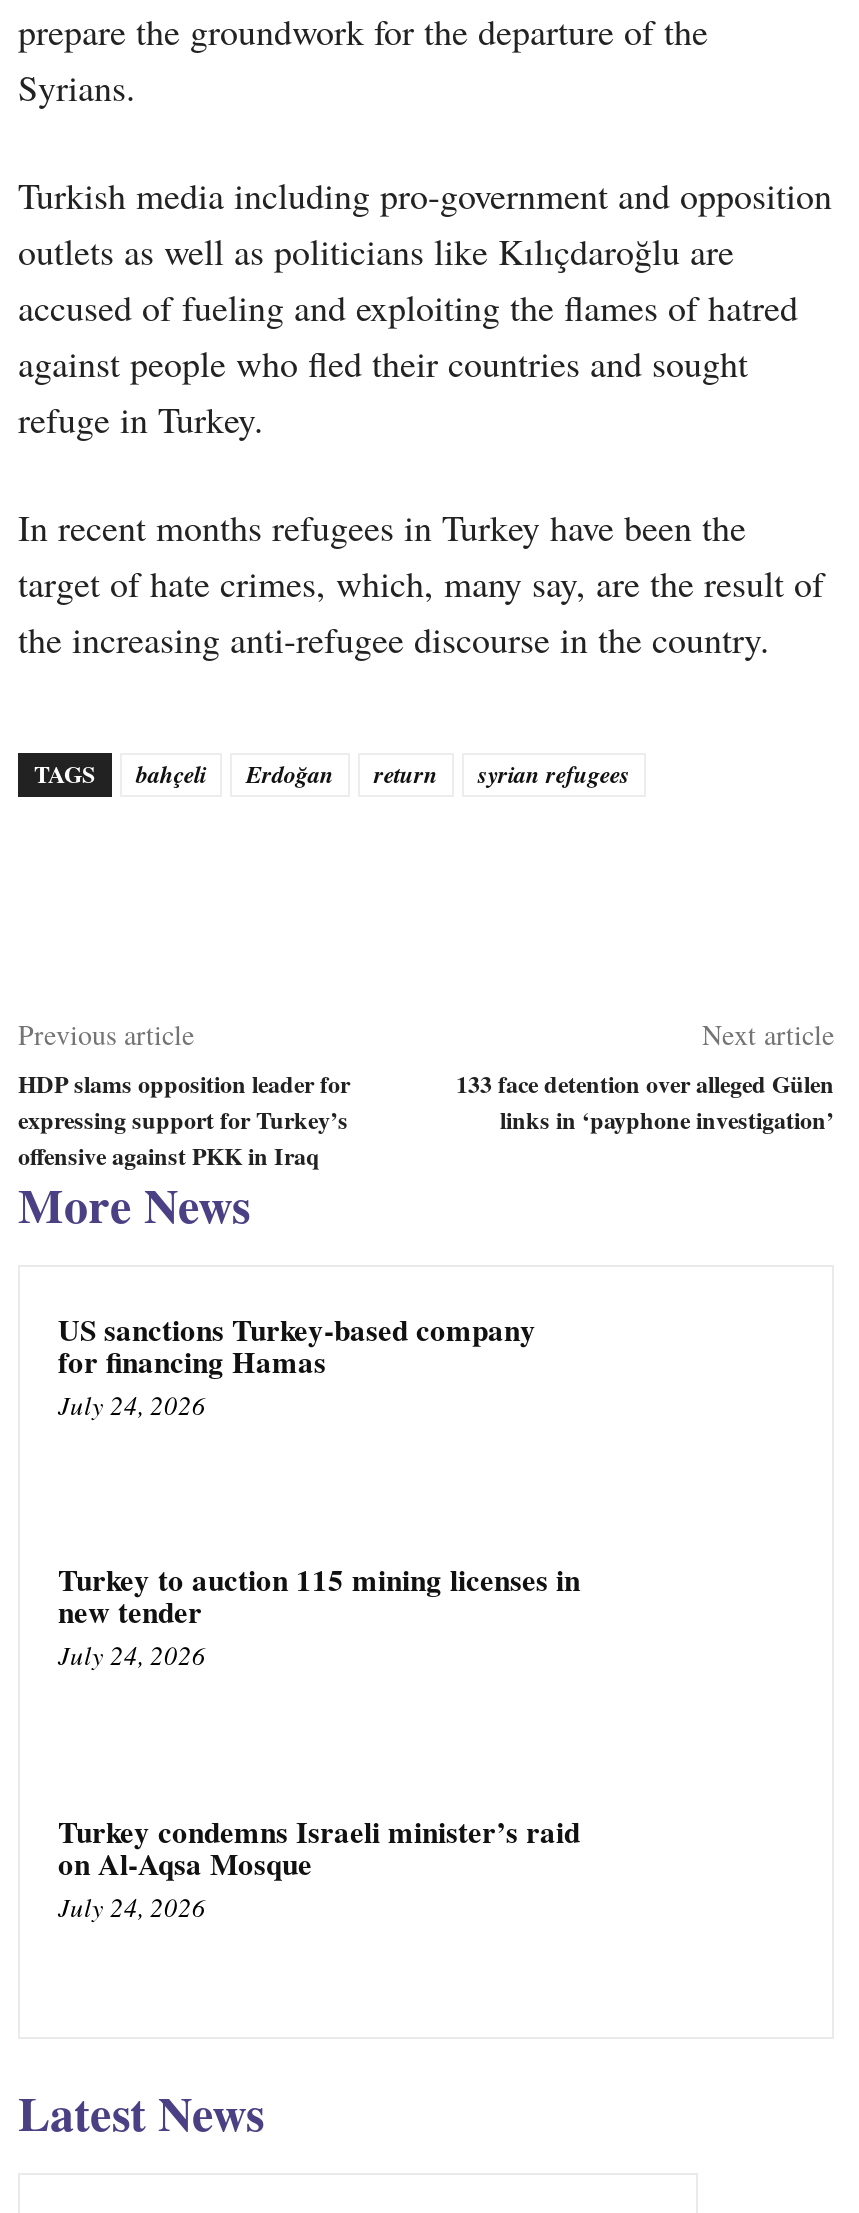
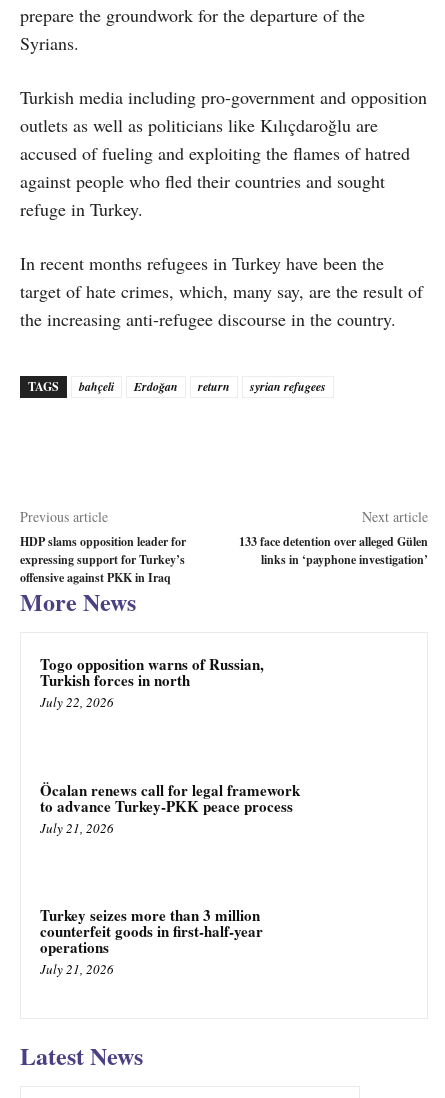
[58,1306,536,1422] US sanctions Turkey-based company | for financing Hamas | July 24, 2026 -> [40,653,264,711] Togo opposition warns of Russian, | Turkish forces in north | July 22, 2026
[58,1557,580,1673] Turkey to auction 115 mining licenses in | new tender | July 24, 2026 -> [40,779,300,837] Öcalan renews call for legal framework | to advance Turkey-PKK peace process | July 21, 2026
[58,1809,580,1925] Turkey condemns Israeli minister’s raid | on Al-Aqsa Mosque | July 24, 2026 -> [40,904,263,978] Turkey seizes more than 3 million | counterfeit goods in first-half-year | operations | July 21, 2026

